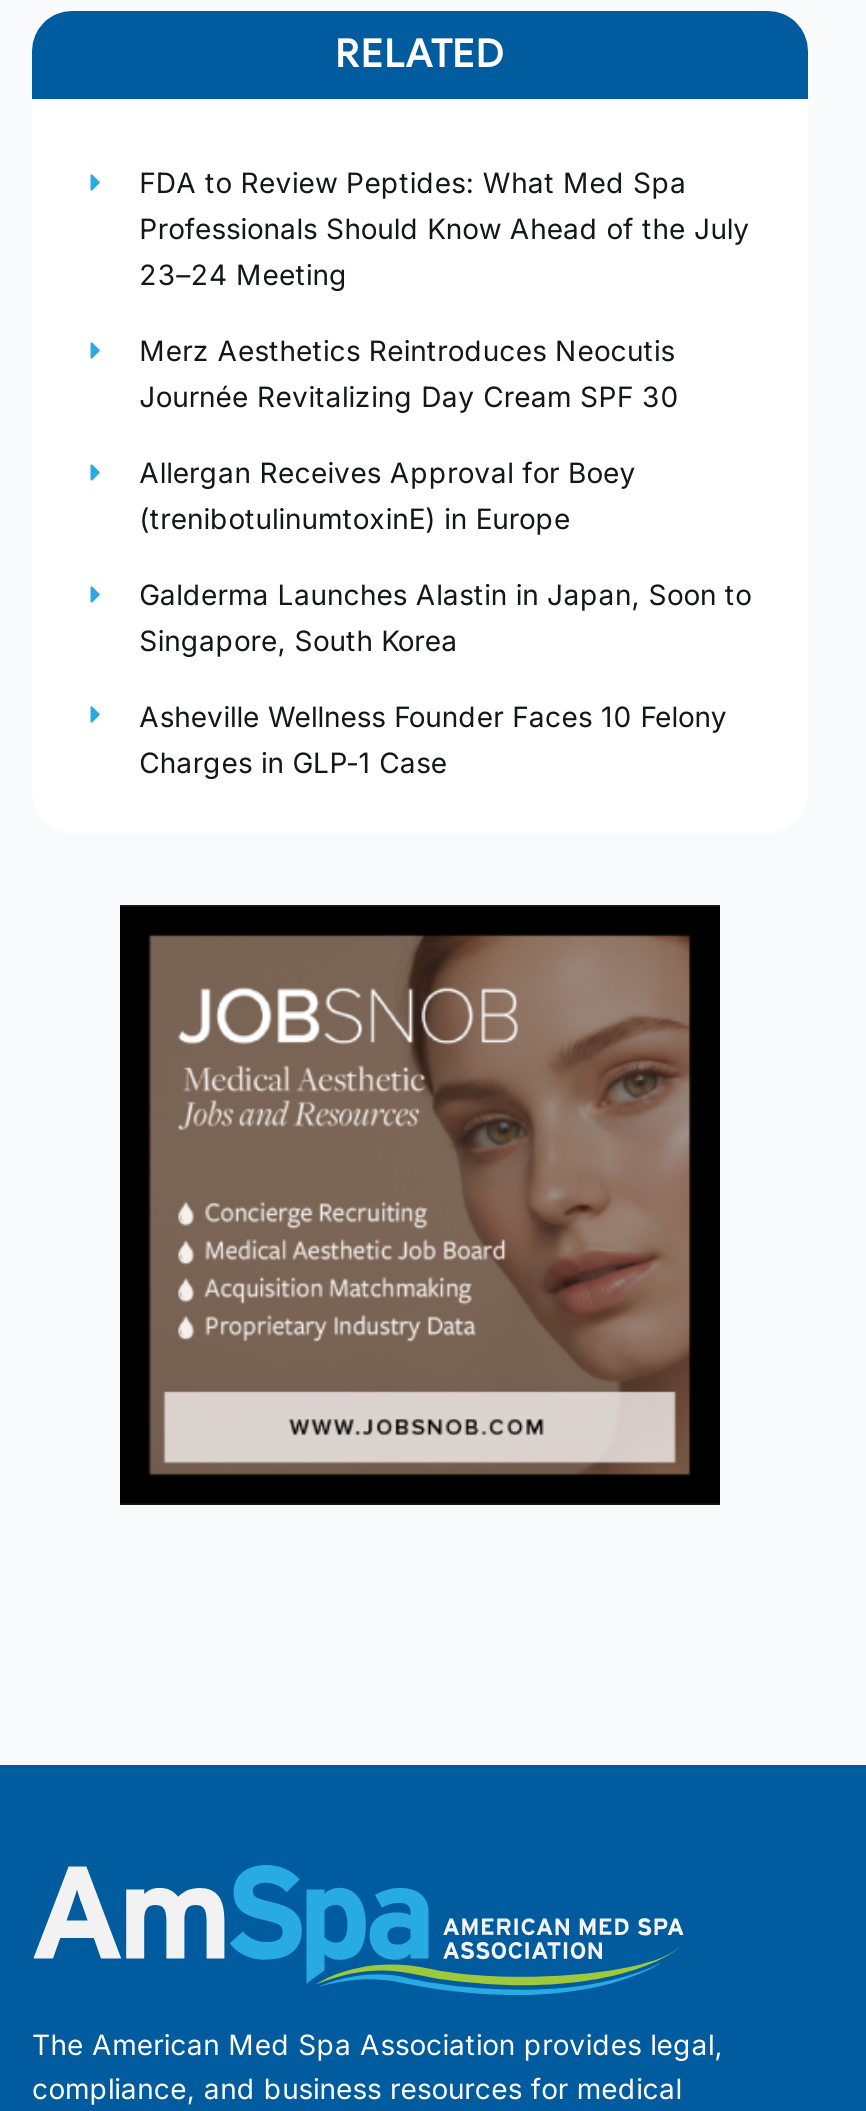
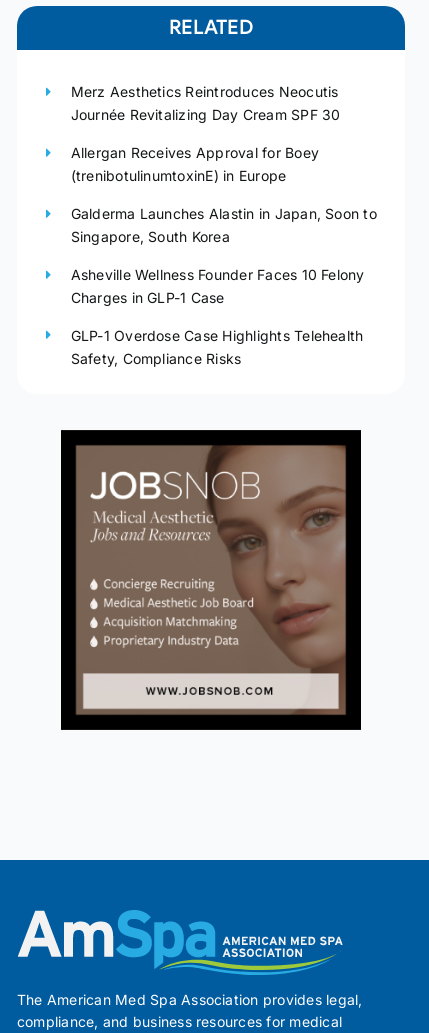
[139,165,750,291] FDA to Review Peptides: What Med Spa | Professionals Should Know Ahead of the July | 23–24 Meeting -> none
moved [139,333,752,778] -> [71,83,377,306]: Merz Aesthetics Reintroduces Neocutis | Journée Revitalizing Day Cream SPF 30 | Allergan Receives Approval for Boey | (trenibotulinumtoxinE) in Europe | Galderma Launches Alastin in Japan, Soon to | Singapore, South Korea | Asheville Wellness Founder Faces 10 Felony | Charges in GLP-1 Case
none -> [71,327,363,367] GLP-1 Overdose Case Highlights Telehealth | Safety, Compliance Risks

